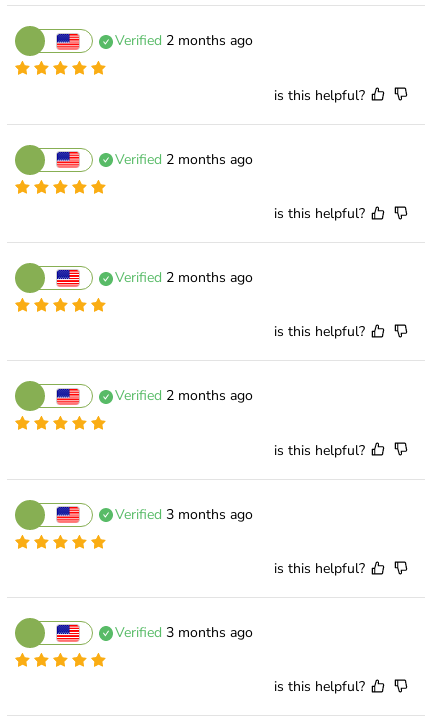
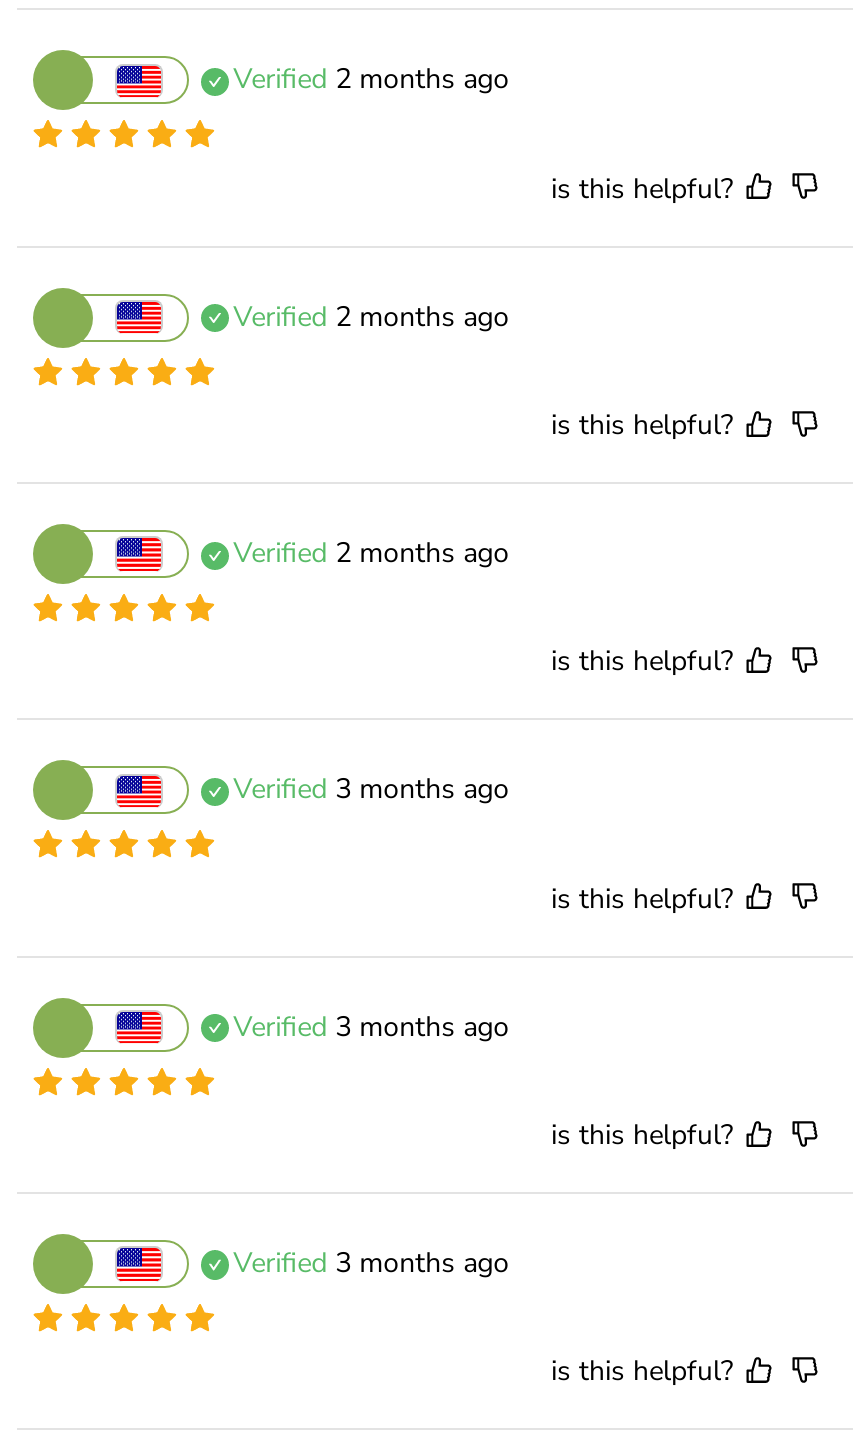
[115,386,253,405] Verified 2 months ago -> [233,771,509,809] Verified 3 months ago

